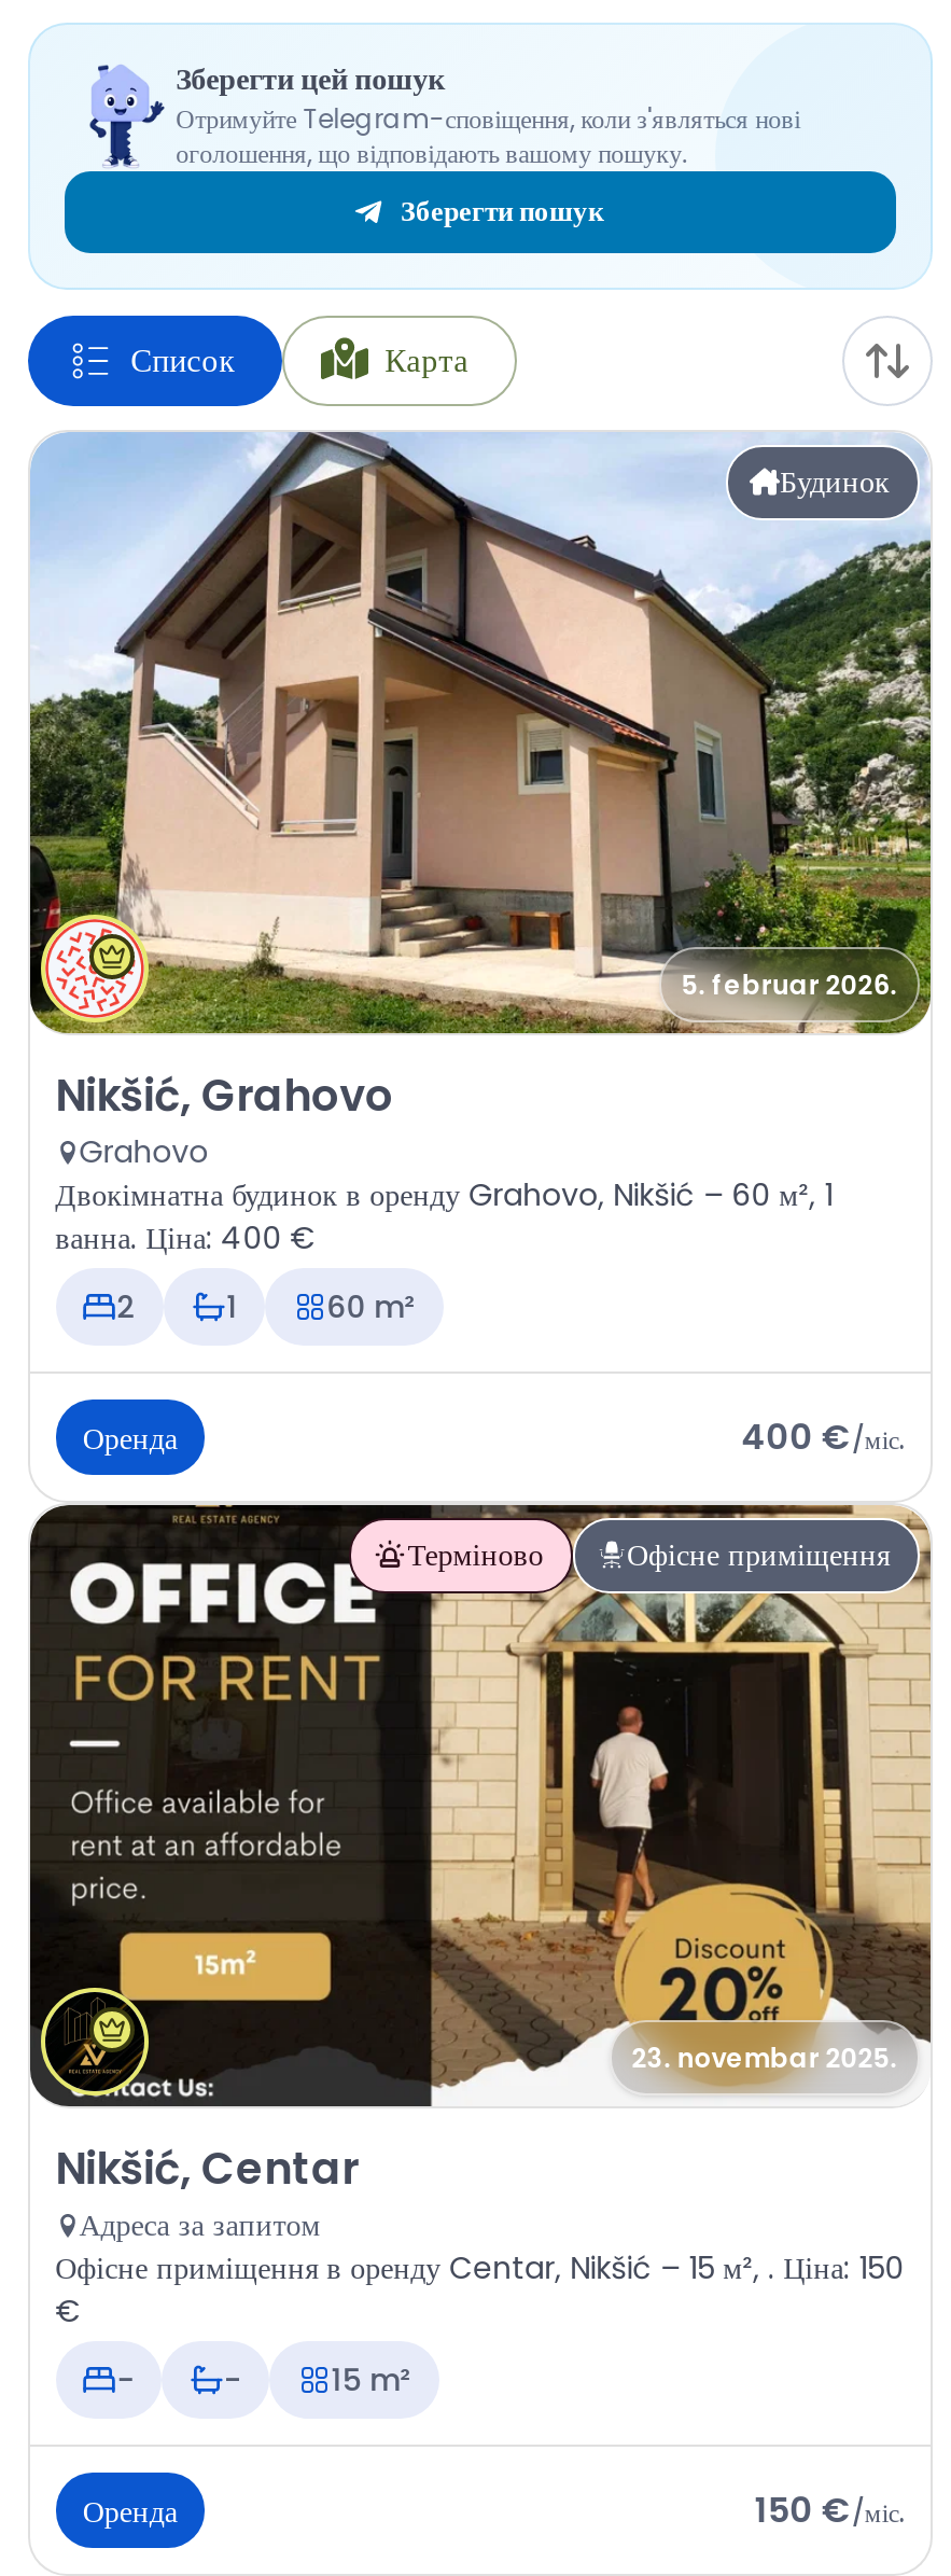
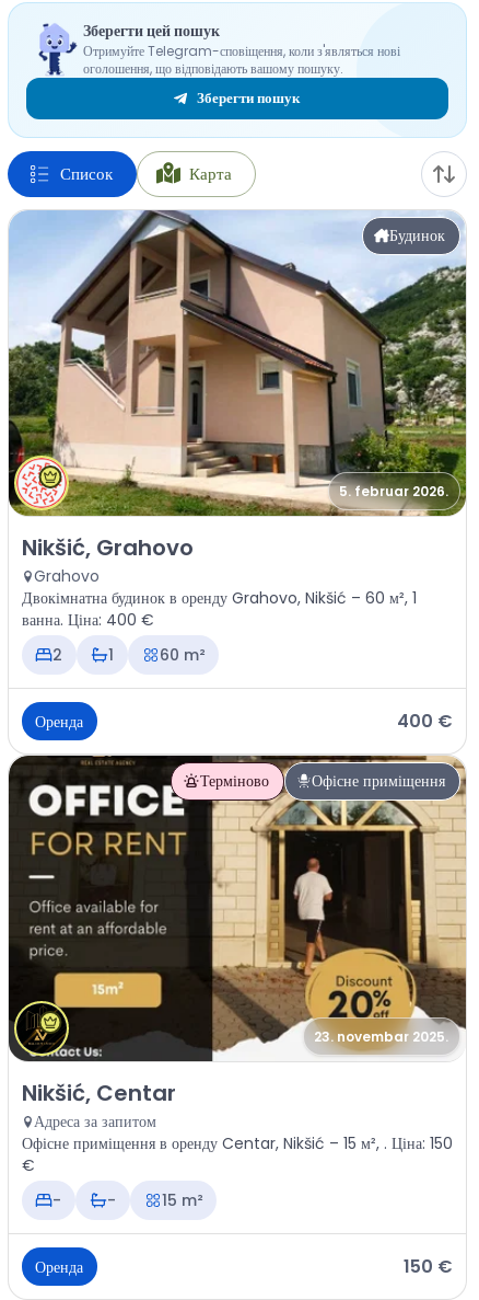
[742,1412,906,1461] 400 €/міс. -> [397,708,453,733] 400 €
[755,2485,906,2534] 150 €/міс. -> [404,1254,453,1279] 150 €

